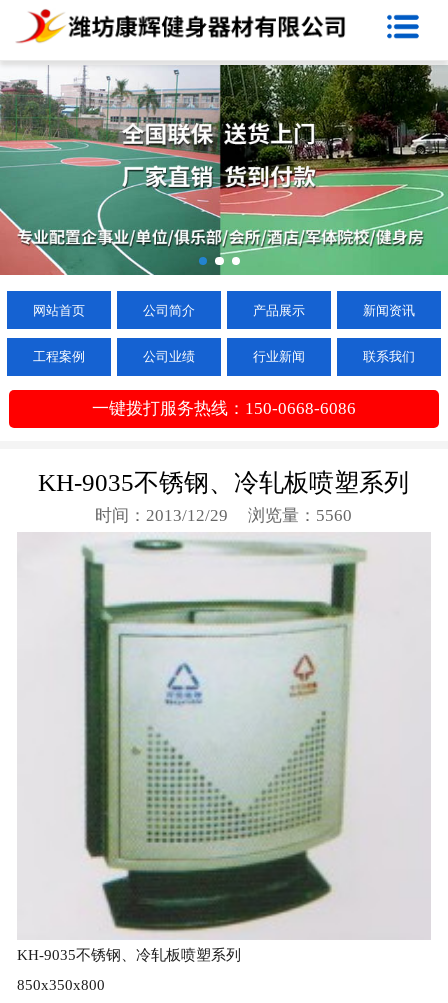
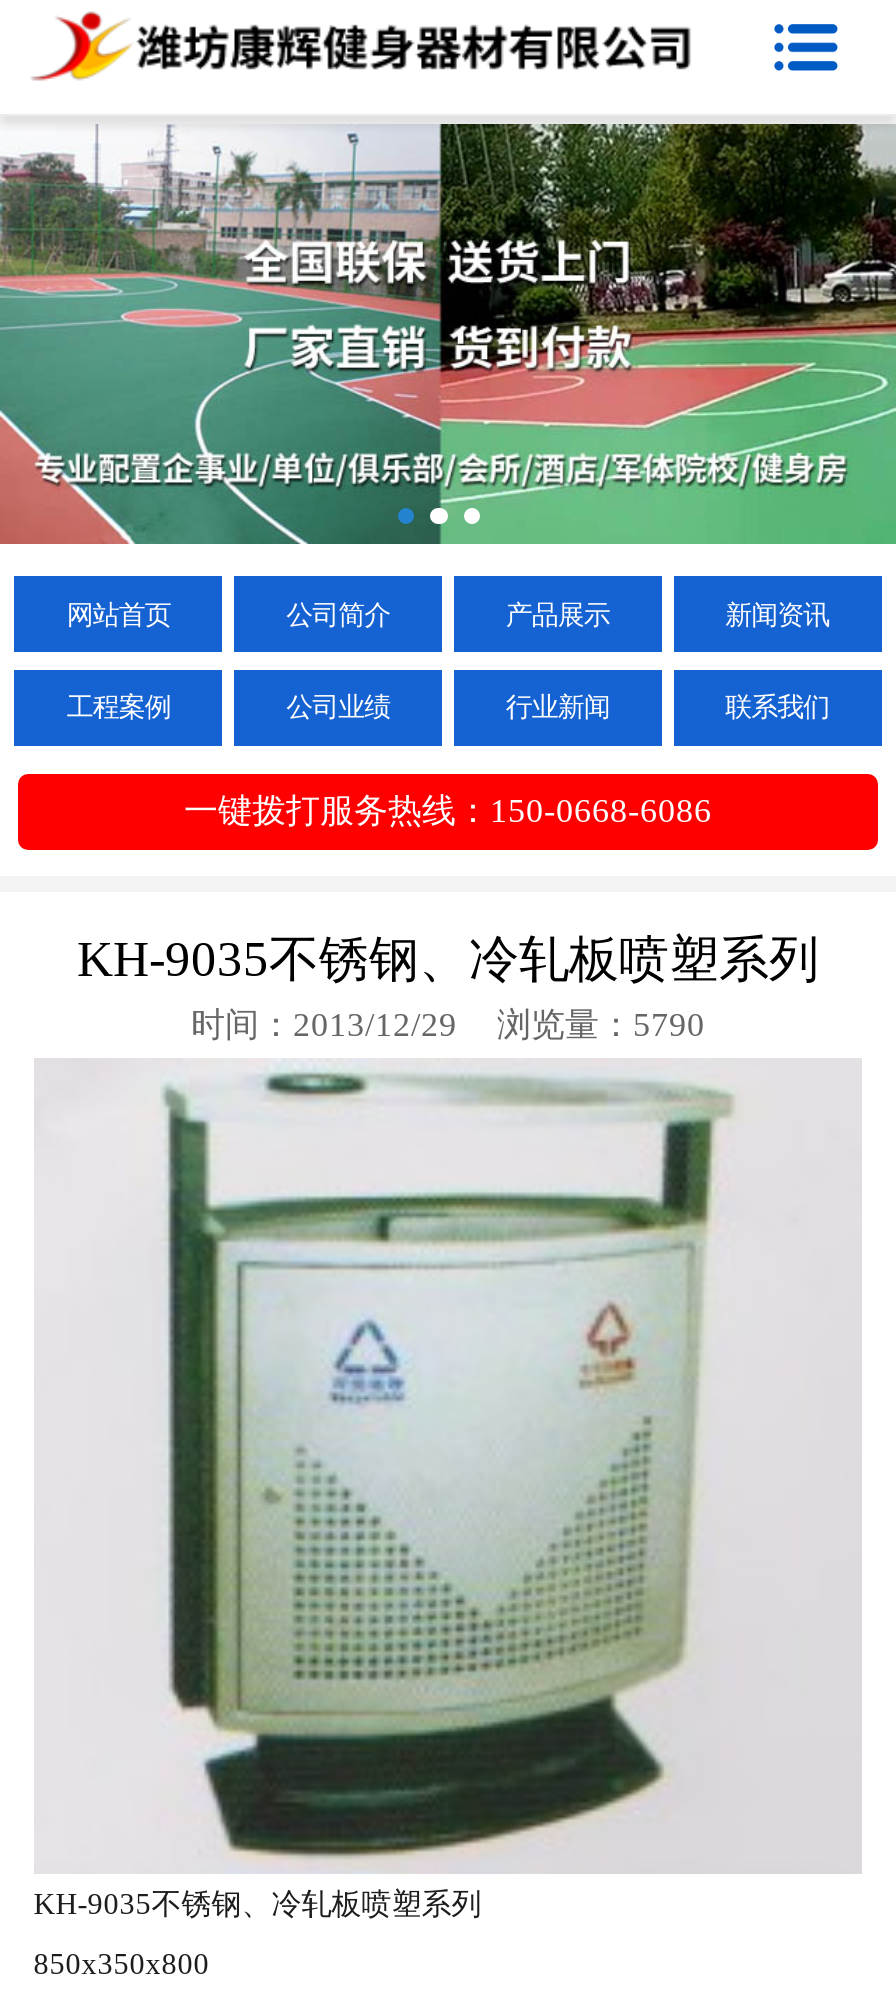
[95,505,352,524] 时间：2013/12/29 浏览量：5560 -> [191,1005,705,1043] 时间：2013/12/29 浏览量：5790

